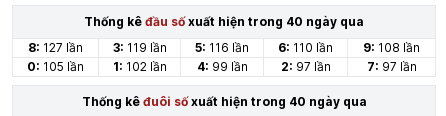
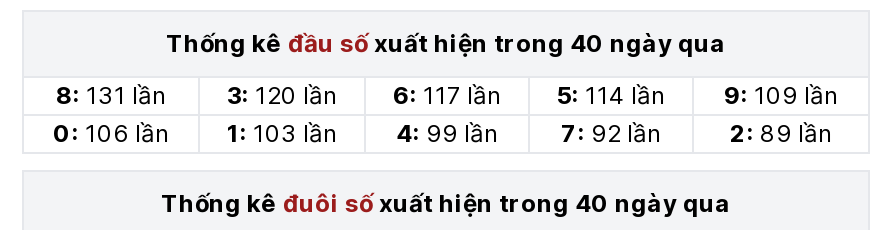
[28,40,83,55] 8: 127 lần -> [56,79,166,109] 8: 131 lần
[112,40,166,55] 3: 119 lần -> [227,79,337,109] 3: 120 lần
[195,40,249,55] 5: 116 lần -> [393,79,501,109] 6: 117 lần
[278,40,333,55] 6: 110 lần -> [557,79,665,109] 5: 114 lần
[363,40,420,55] 9: 108 lần -> [724,79,838,109] 9: 109 lần
[27,59,84,74] 0: 105 lần -> [53,117,169,147] 0: 106 lần
[112,59,166,74] 1: 102 lần -> [227,117,337,147] 1: 103 lần
[280,59,330,74] 2: 97 lần -> [561,117,661,147] 7: 92 lần
[366,59,416,74] 7: 97 lần -> [730,117,832,147] 2: 89 lần

